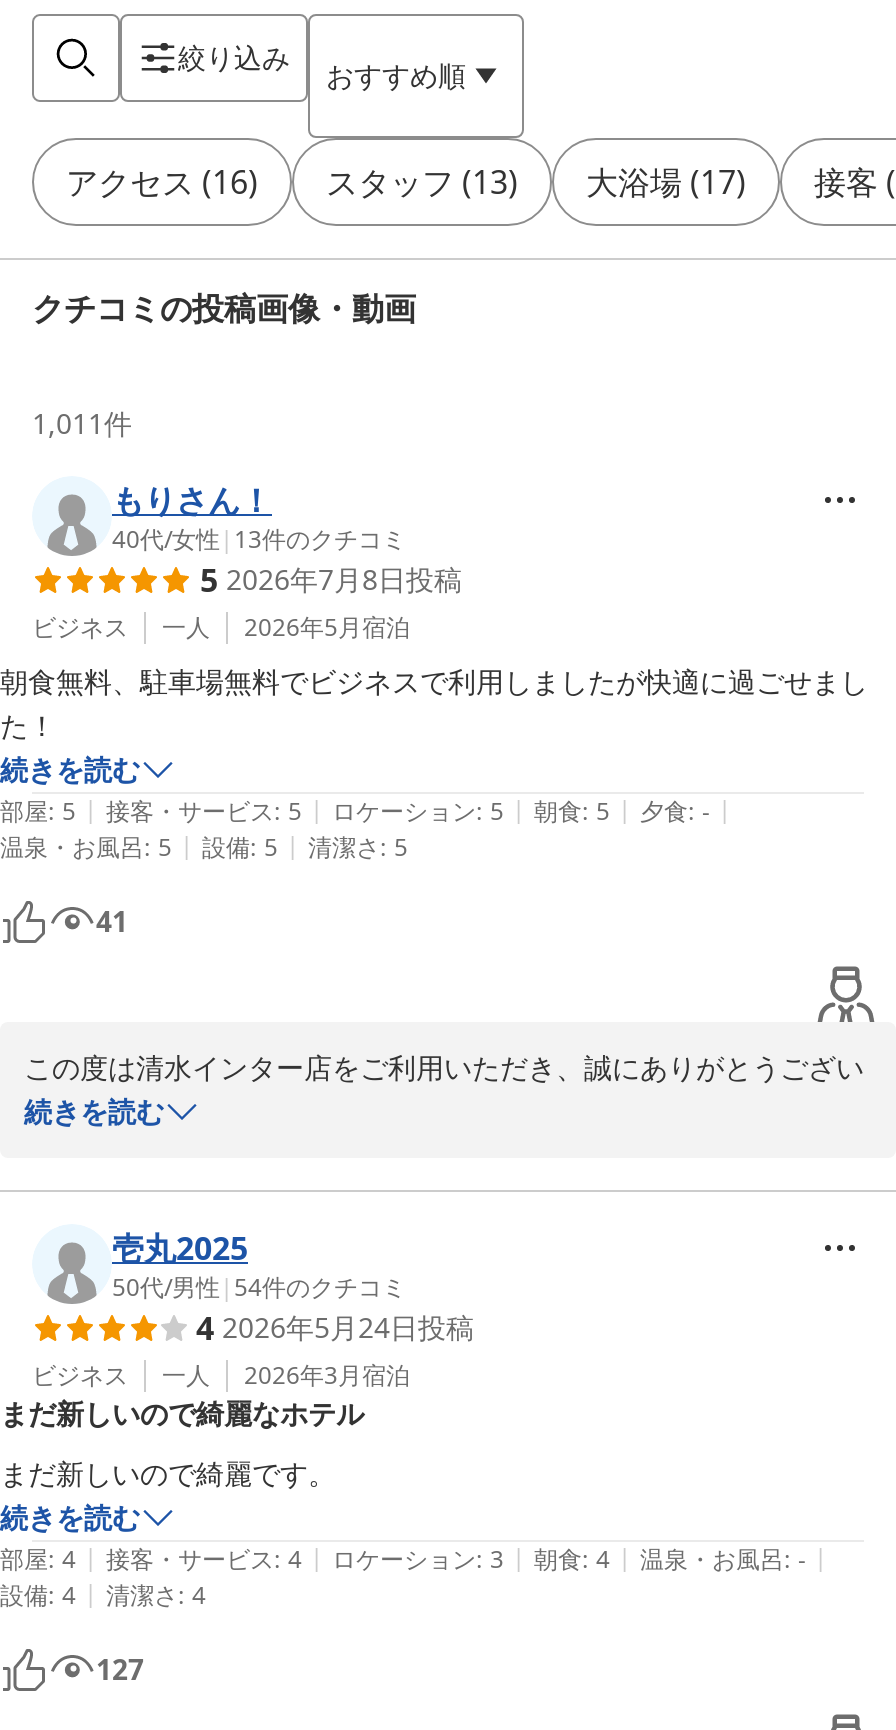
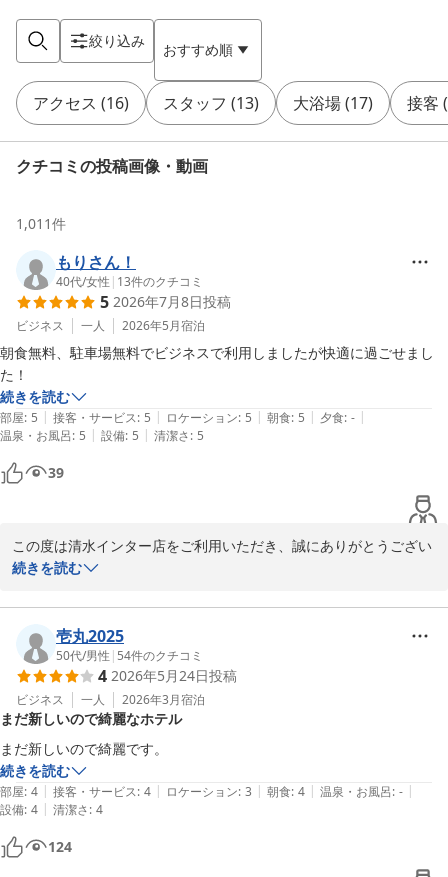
[96,902,128,940] 41 -> [48,463,64,482] 39
[96,1650,144,1688] 127 -> [48,837,72,856] 124

